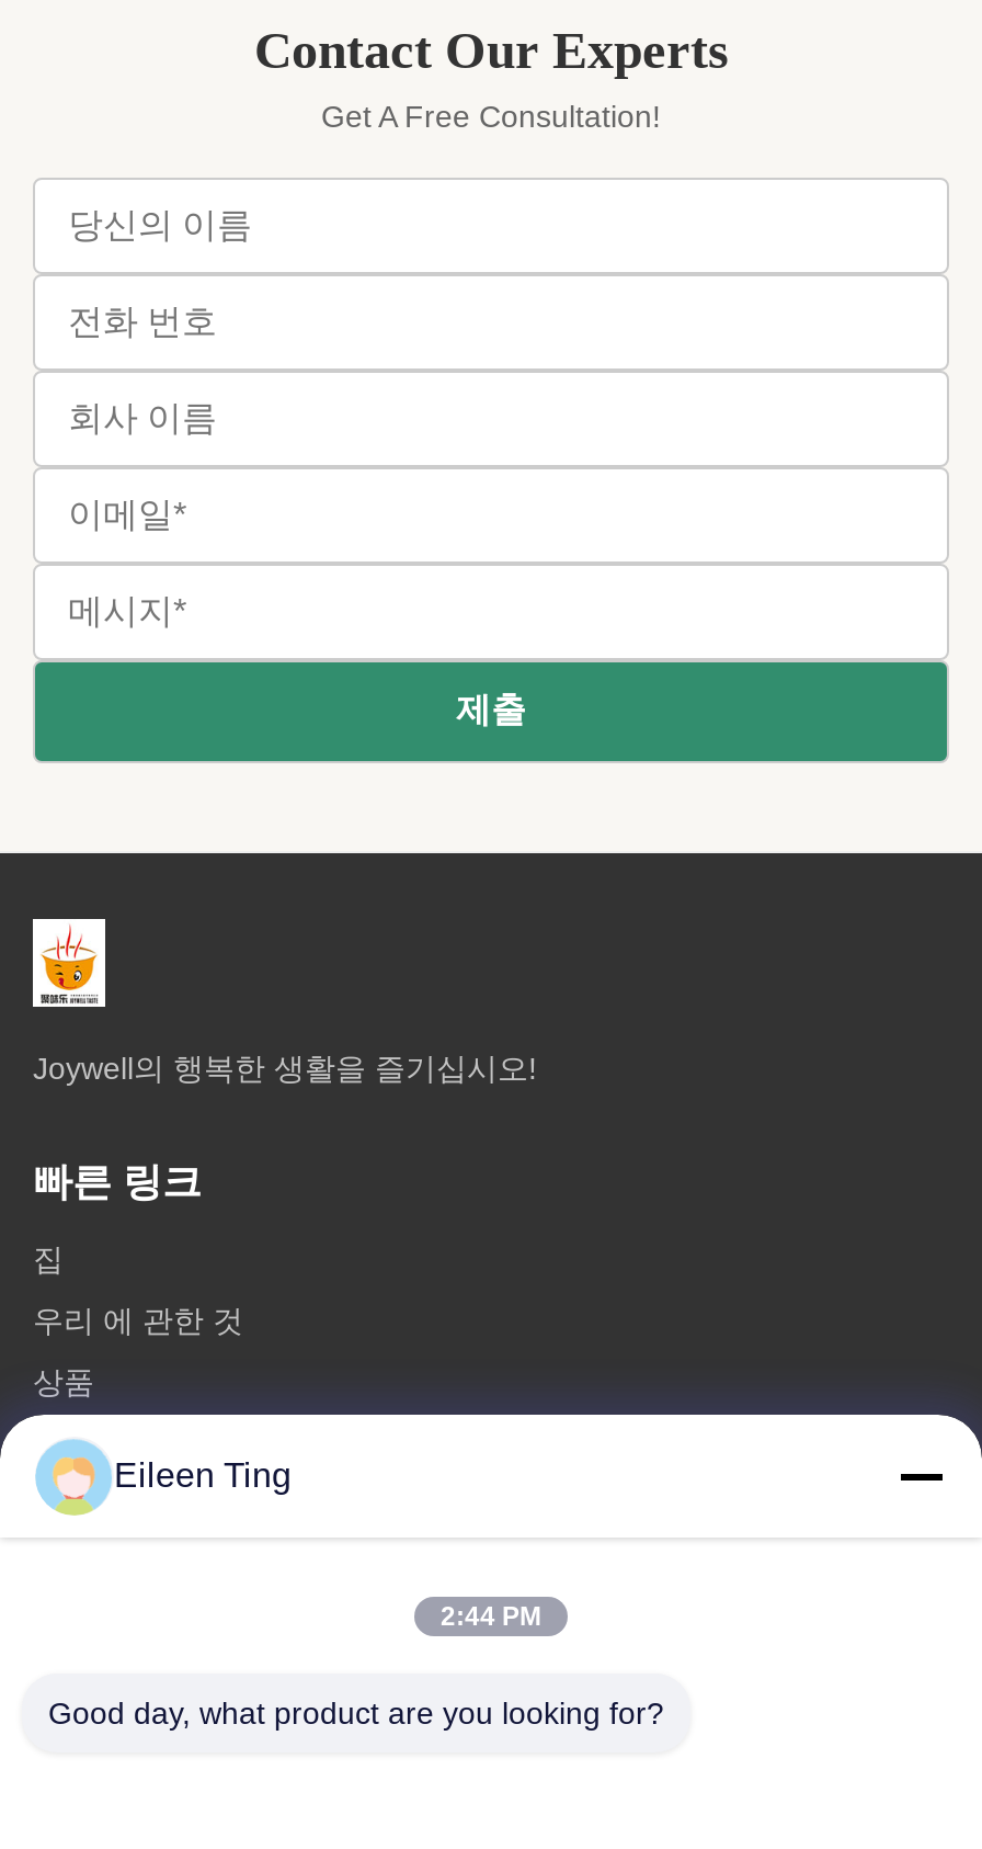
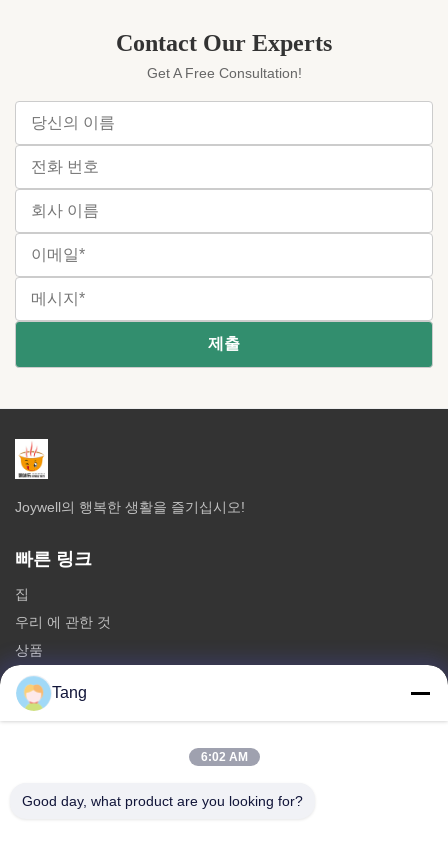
[114,1456,292,1494] Eileen Ting -> [52,684,87,701] Tang
[441,1601,541,1632] 2:44 PM -> [200,750,247,764] 6:02 AM

